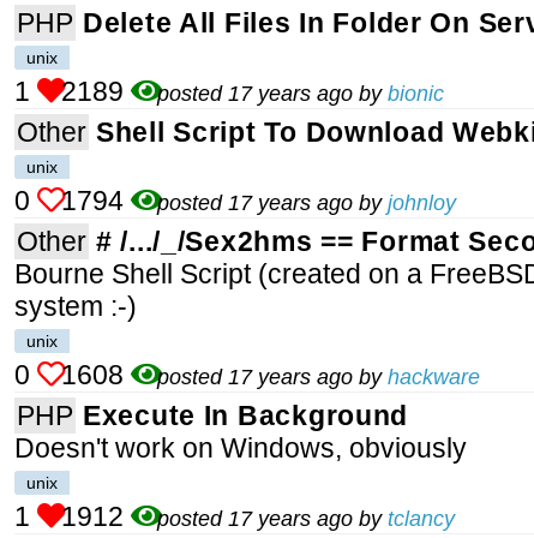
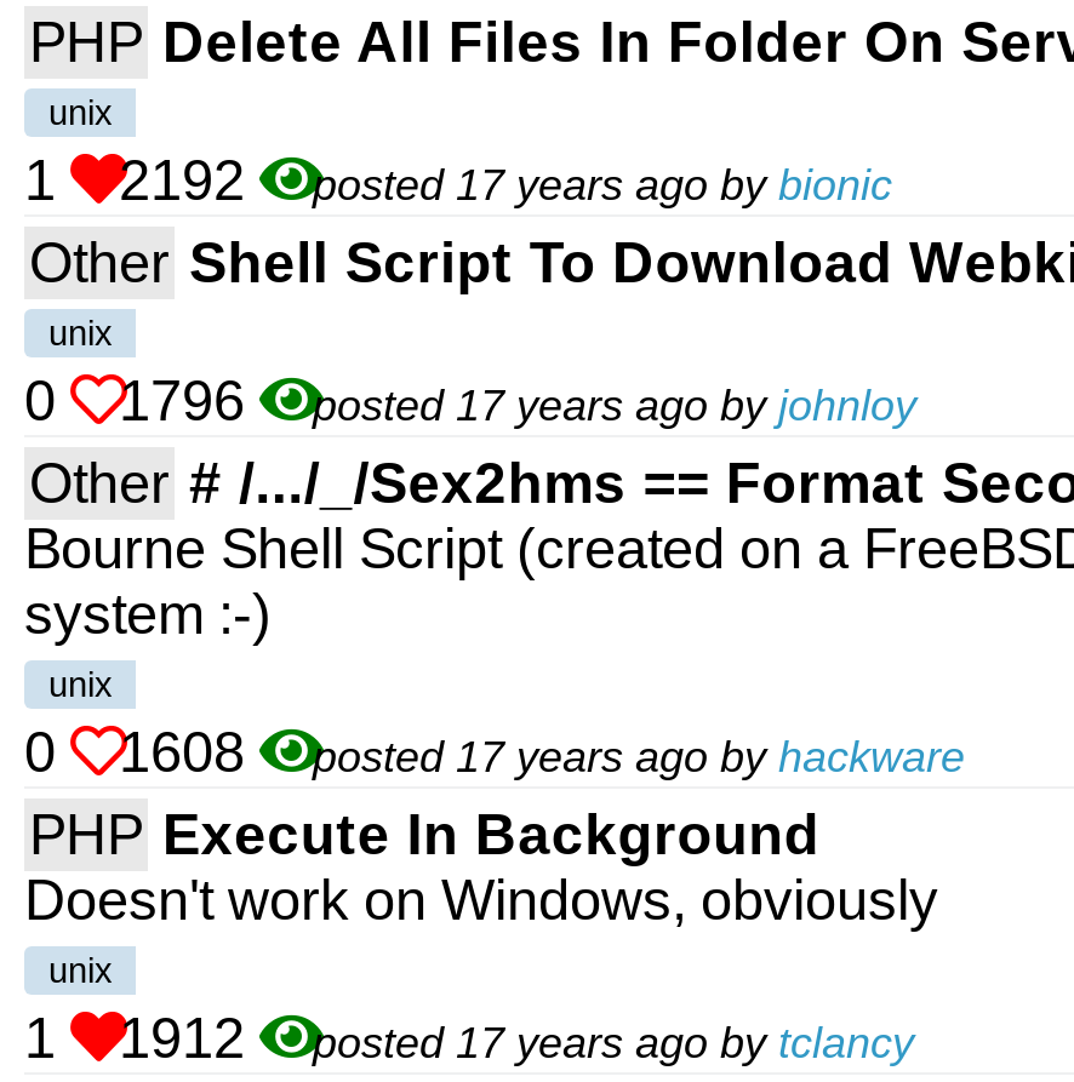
[14,76,444,107] 1 2189 posted 17 years ago by bionic -> [24,150,892,213] 1 2192 posted 17 years ago by bionic
[14,185,456,217] 0 1794 posted 17 years ago by johnloy -> [24,370,916,433] 0 1796 posted 17 years ago by johnloy

